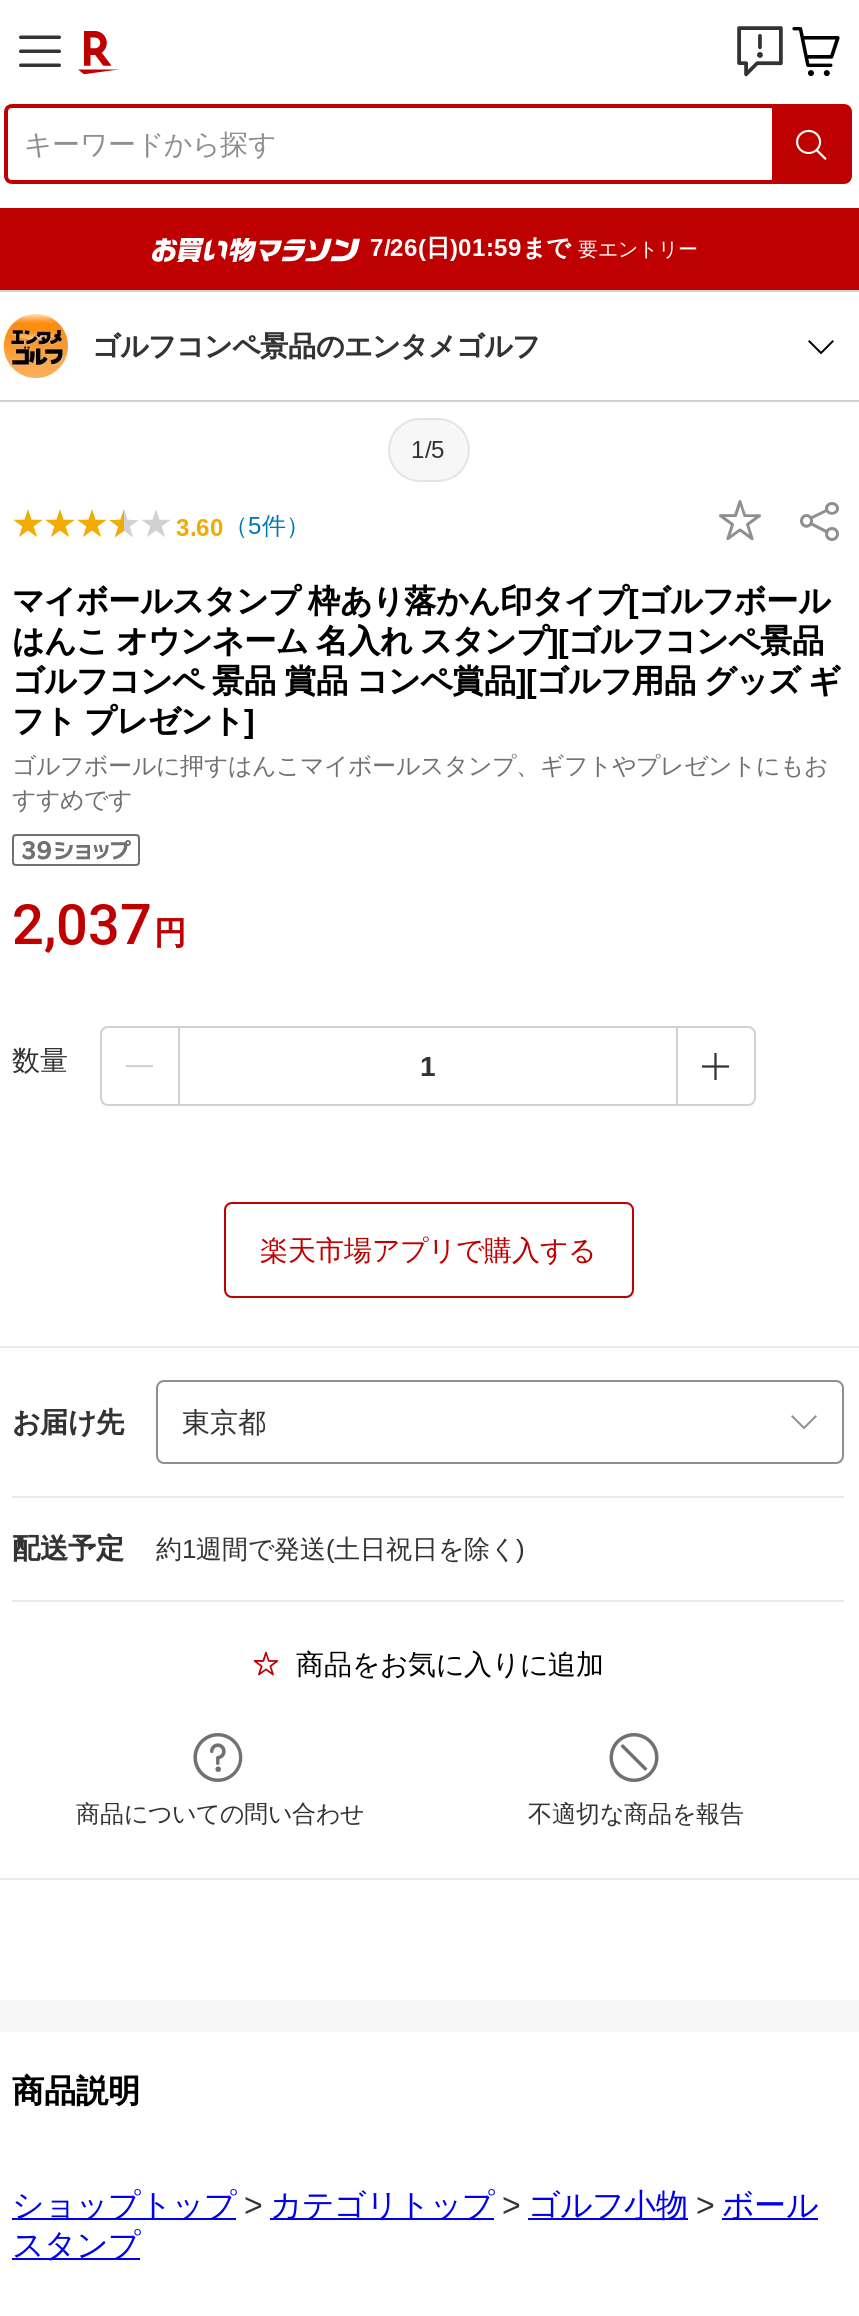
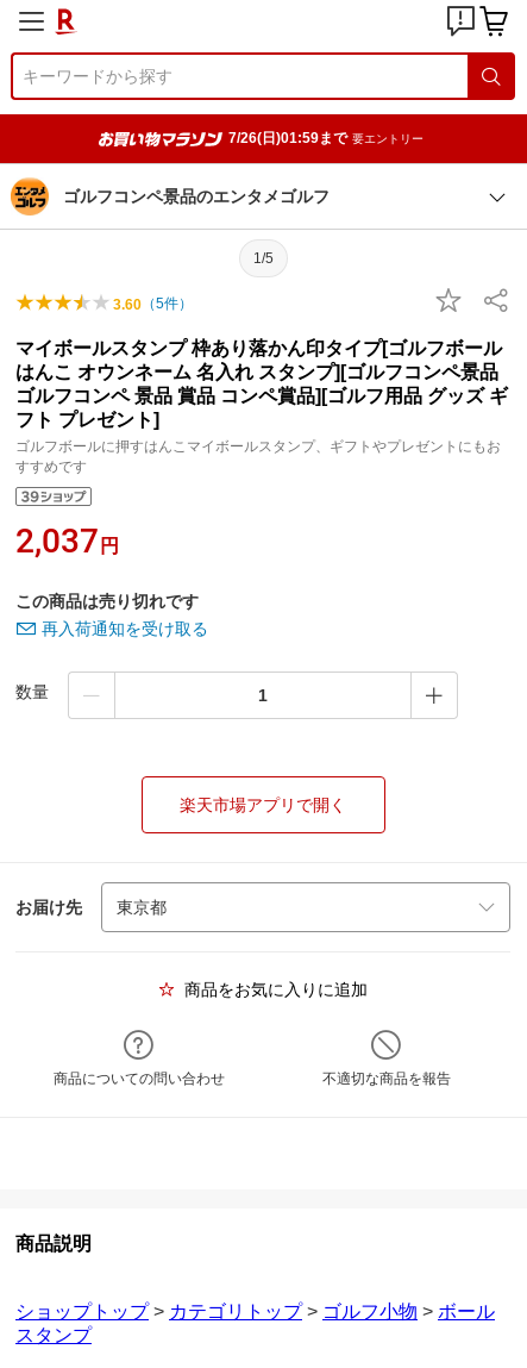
none -> [15,592,208,638] この商品は売り切れです | 再入荷通知を受け取る
moved [12,1044,68,1076] -> [15,682,49,701]: 数量
[260,1234,596,1266] 楽天市場アプリで購入する -> [180,795,346,814] 楽天市場アプリで開く
moved [12,1405,124,1437] -> [15,897,82,916]: お届け先
[12,1532,524,1564] 配送予定 | 約1週間で発送(土日祝日を除く) -> none

